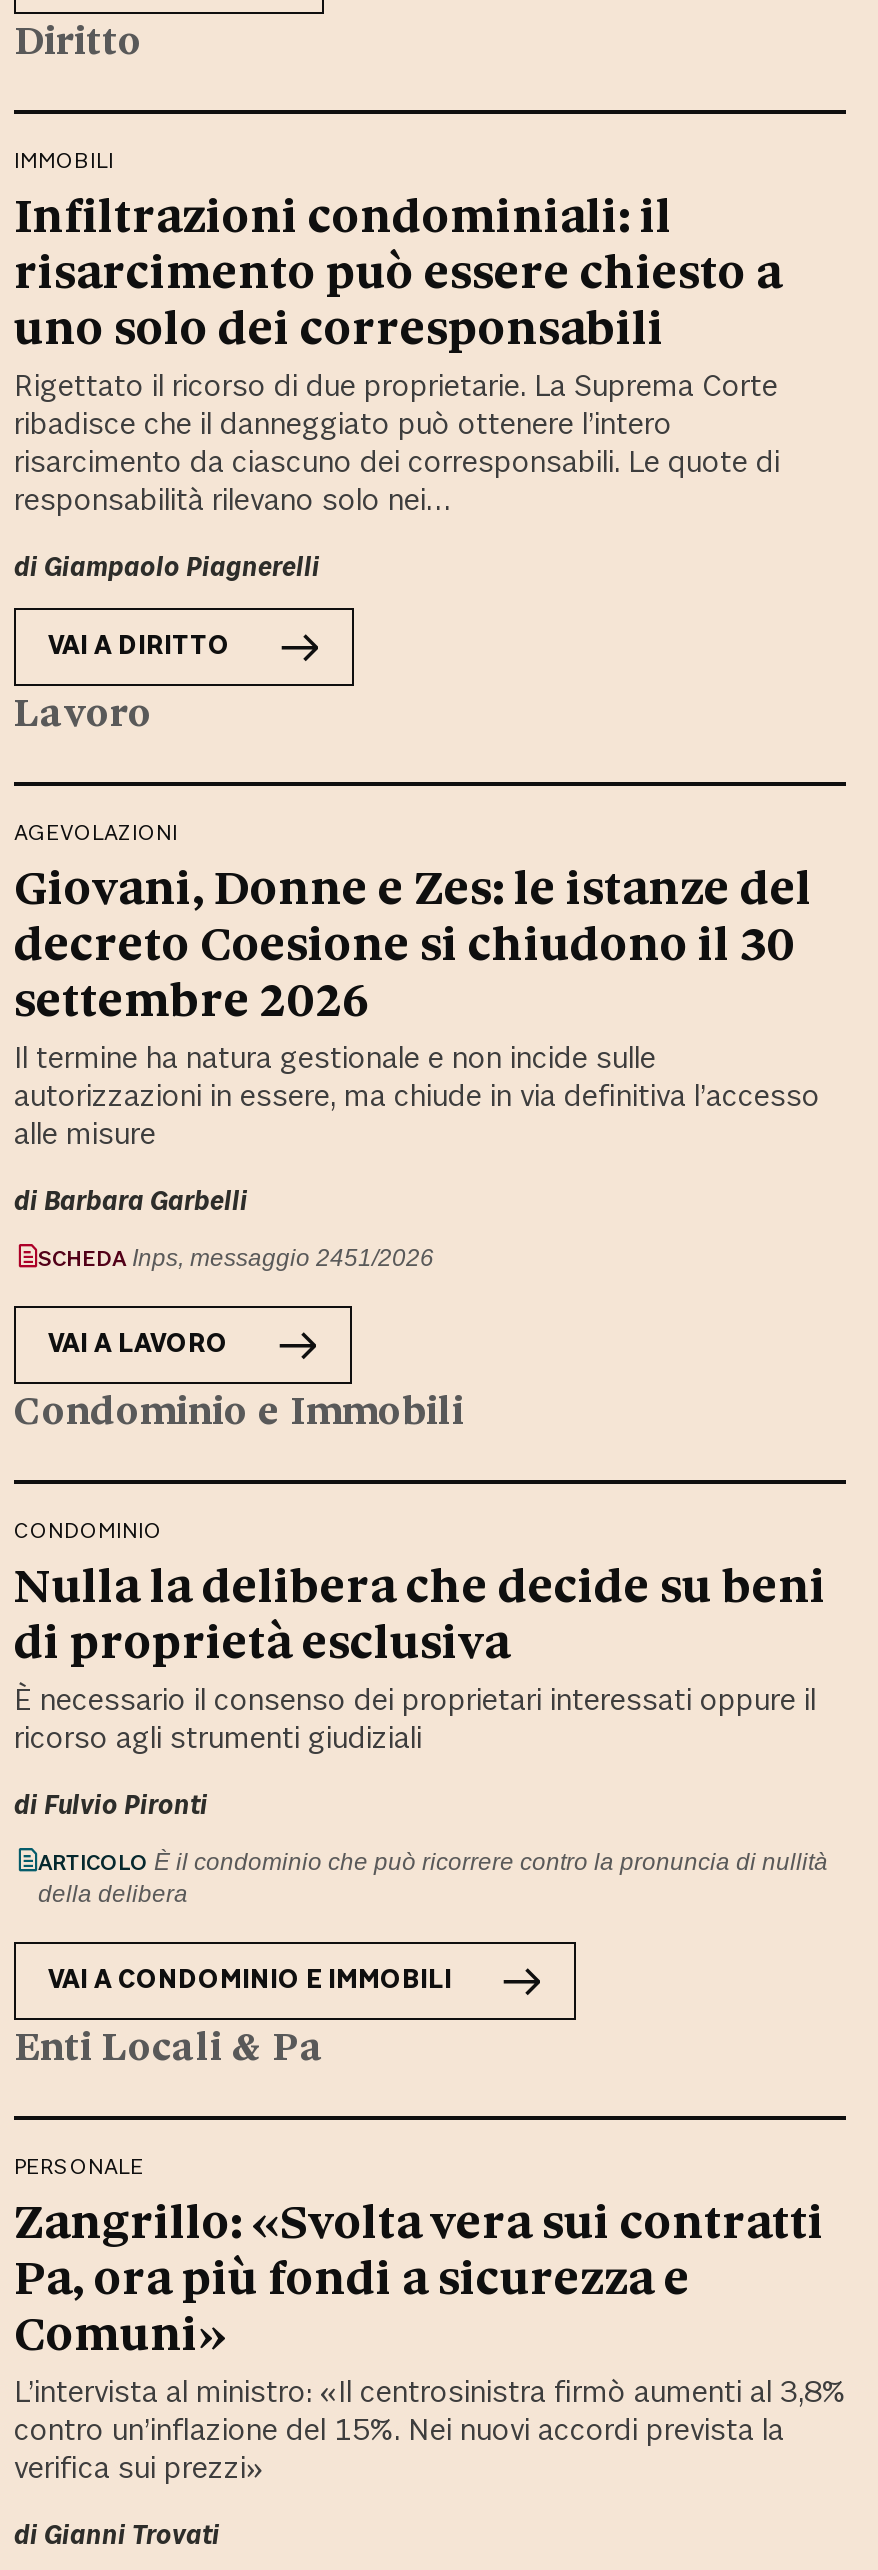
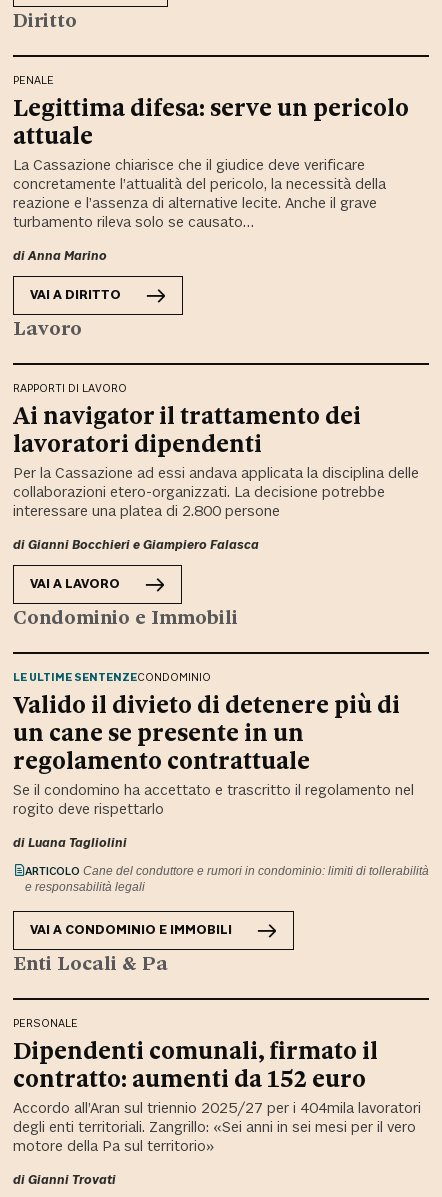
[14,145,782,520] IMMOBILI | Infiltrazioni condominiali: il | risarcimento può essere chiesto a | uno solo dei corresponsabili | Rigettato il ricorso di due proprietarie. La Suprema Corte | ribadisce che il danneggiato può ottenere l’intero | risarcimento da ciascuno dei corresponsabili. Le quote di | responsabilità rilevano solo nei… -> [13,73,409,232] PENALE | Legittima difesa: serve un pericolo | attuale | La Cassazione chiarisce che il giudice deve verificare | concretamente l’attualità del pericolo, la necessità della | reazione e l’assenza di alternative lecite. Anche il grave | turbamento rileva solo se causato…
[14,552,320,584] di Giampaolo Piagnerelli -> [13,248,107,264] di Anna Marino
[14,817,820,1274] AGEVOLAZIONI | Giovani, Donne e Zes: le istanze del | decreto Coesione si chiudono il 30 | settembre 2026 | Il termine ha natura gestionale e non incide sulle | autorizzazioni in essere, ma chiude in via definitiva l’accesso | alle misure | di Barbara Garbelli | SCHEDA Inps, messaggio 2451/2026 -> [13,381,419,553] RAPPORTI DI LAVORO | Ai navigator il trattamento dei | lavoratori dipendenti | Per la Cassazione ad essi andava applicata la disciplina delle | collaborazioni etero-organizzati. La decisione potrebbe | interessare una platea di 2.800 persone | di Gianni Bocchieri e Giampiero Falasca
[14,1515,826,1758] CONDOMINIO | Nulla la delibera che decide su beni | di proprietà esclusiva | È necessario il consenso dei proprietari interessati oppure il | ricorso agli strumenti giudiziali -> [13,670,414,819] LE ULTIME SENTENZECONDOMINIO | Valido il divieto di detenere più di | un cane se presente in un | regolamento contrattuale | Se il condomino ha accettato e trascritto il regolamento nel | rogito deve rispettarlo
[14,1790,208,1822] di Fulvio Pironti -> [13,835,127,851] di Luana Tagliolini
[38,1848,828,1908] ARTICOLO È il condominio che può ricorrere contro la pronuncia di nullità | della delibera -> [25,864,429,894] ARTICOLO Cane del conduttore e rumori in condominio: limiti di tollerabilità | e responsabilità legali
[14,2184,846,2488] Zangrillo: «Svolta vera sui contratti | Pa, ora più fondi a sicurezza e | Comuni» | L’intervista al ministro: «Il centrosinistra firmò aumenti al 3,8% | contro un’inflazione del 15%. Nei nuovi accordi prevista la | verifica sui prezzi» -> [13,1032,421,1156] Dipendenti comunali, firmato il | contratto: aumenti da 152 euro | Accordo all’Aran sul triennio 2025/27 per i 404mila lavoratori | degli enti territoriali. Zangrillo: «Sei anni in sei mesi per il vero | motore della Pa sul territorio»

